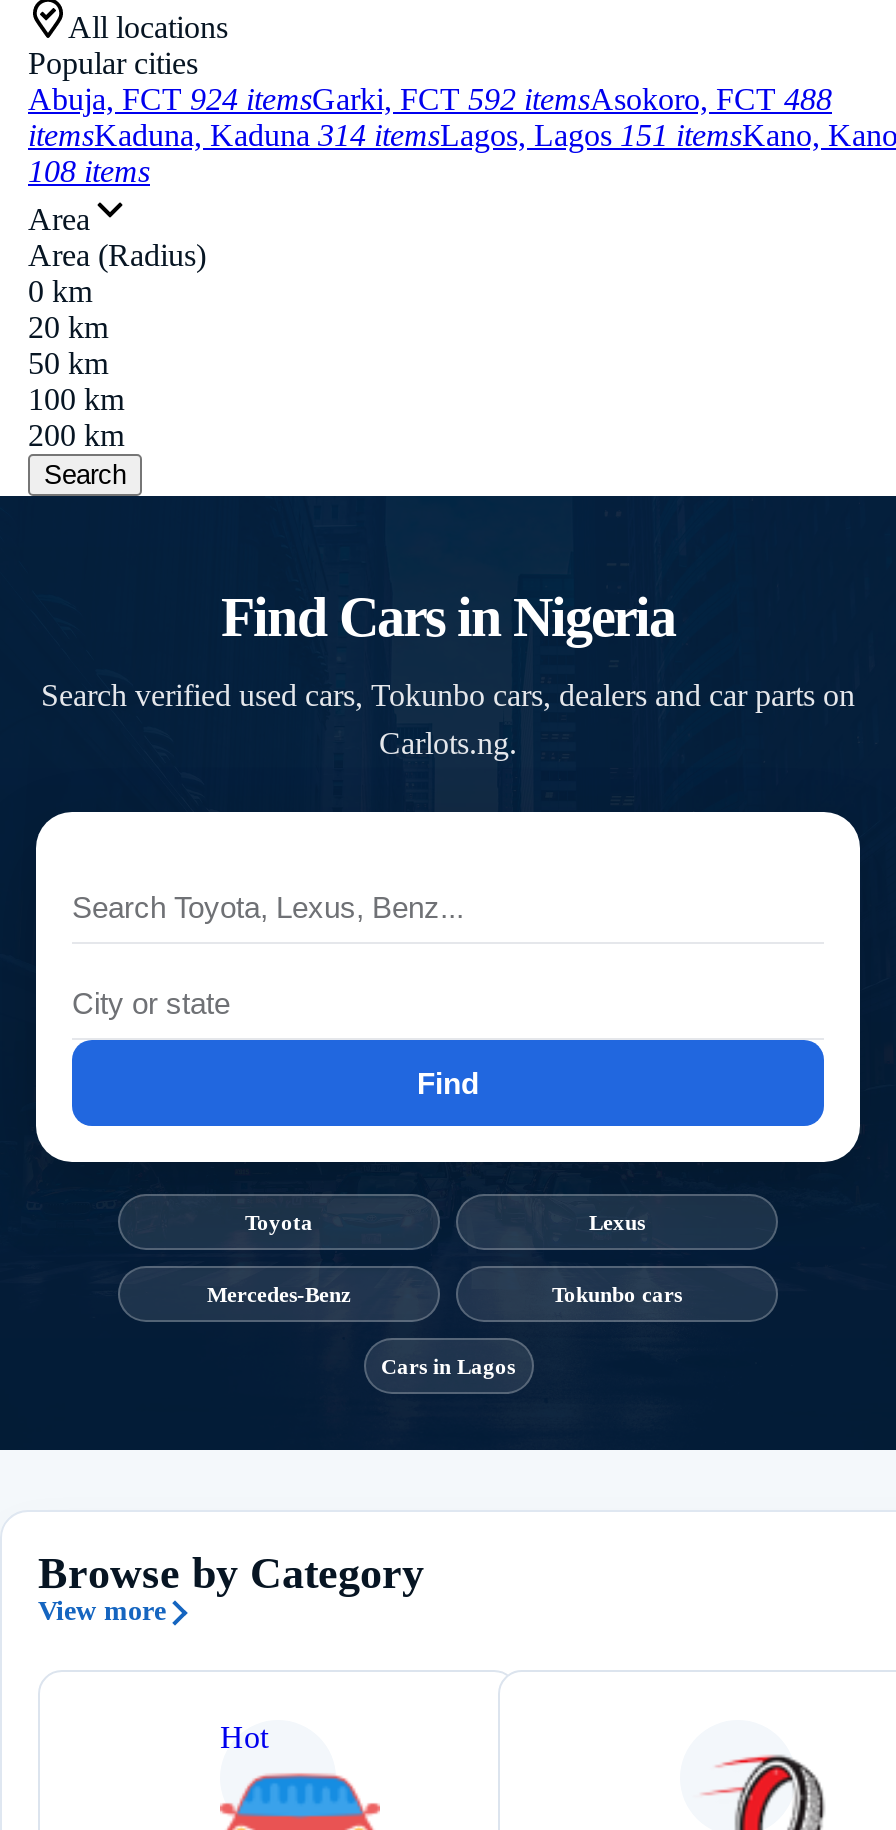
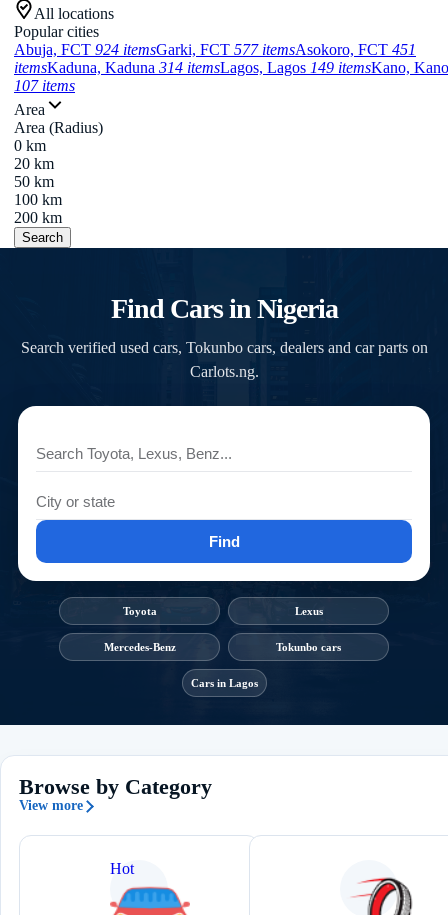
[28,82,832,116] Abuja, FCT 924 itemsGarki, FCT 592 itemsAsokoro, FCT 488 -> [14,41,416,58] Abuja, FCT 924 itemsGarki, FCT 577 itemsAsokoro, FCT 451
[28,118,896,152] itemsKaduna, Kaduna 314 itemsLagos, Lagos 151 itemsKano, Kano -> [14,59,448,76] itemsKaduna, Kaduna 314 itemsLagos, Lagos 149 itemsKano, Kano
[28,154,150,188] 108 items -> [14,77,75,94] 107 items

